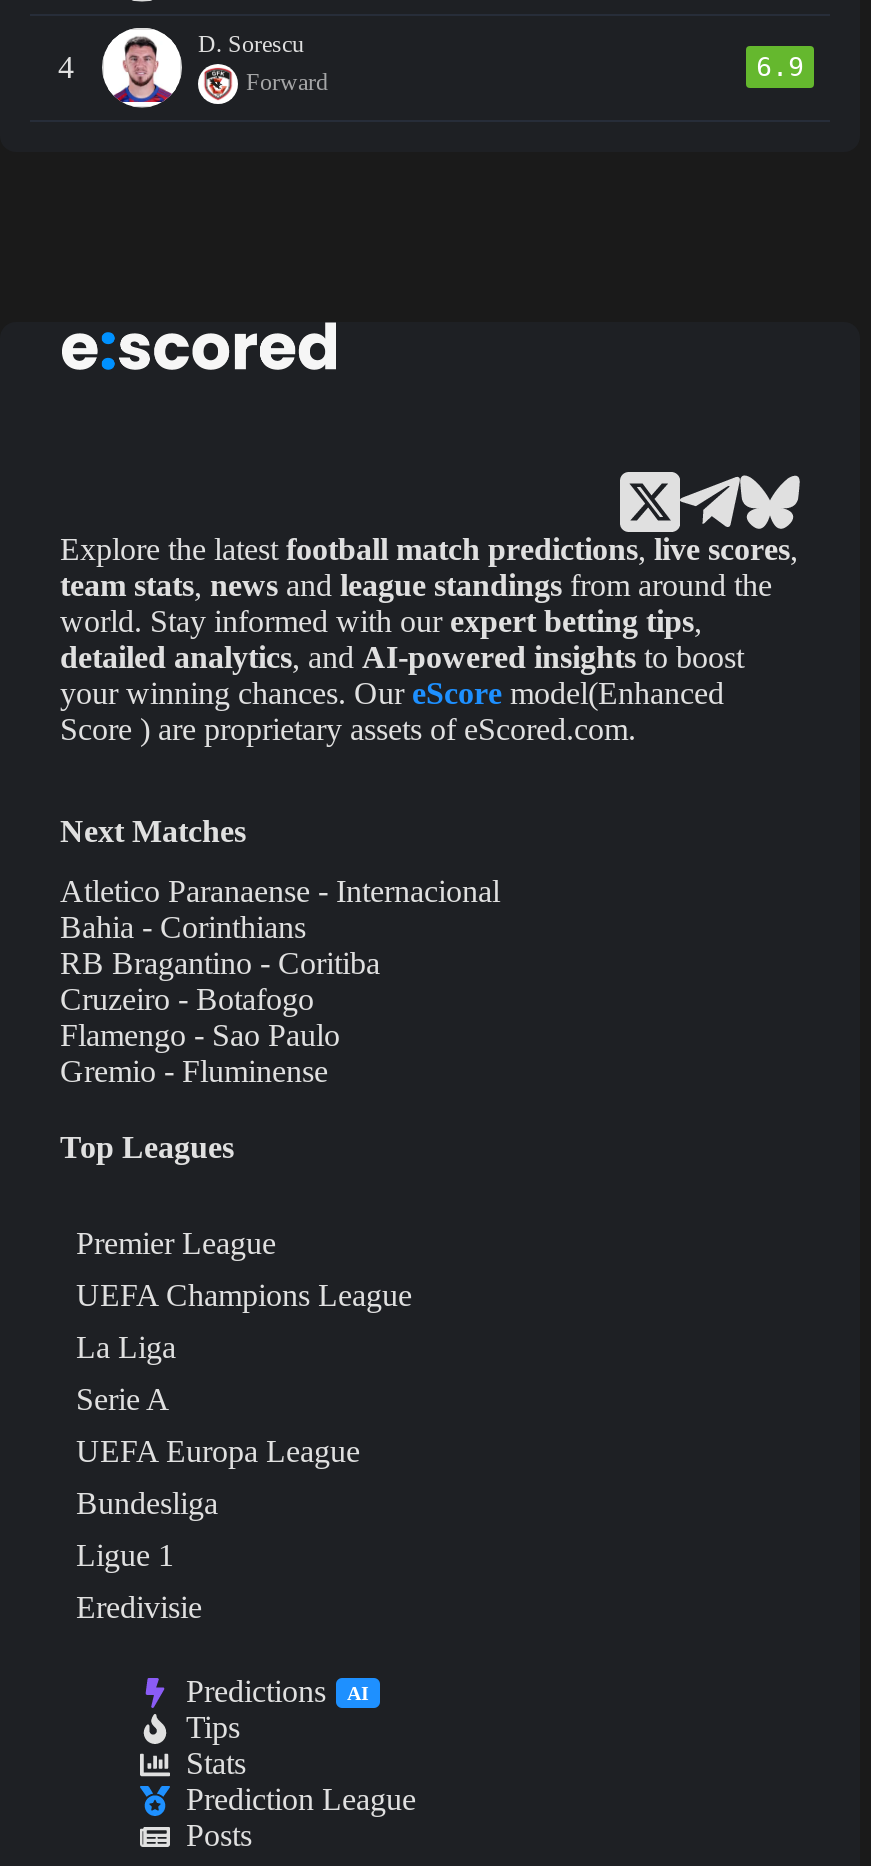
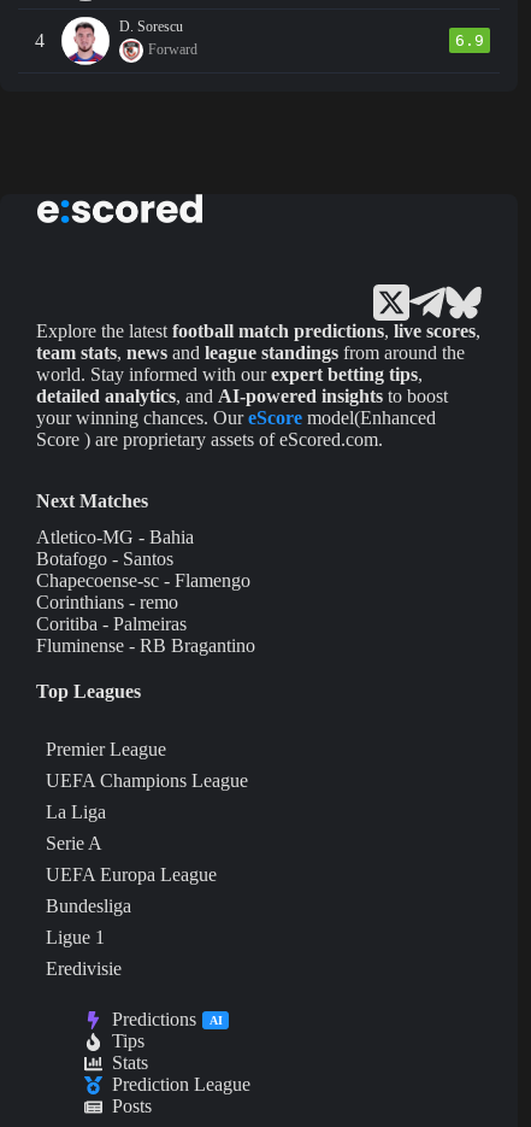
[60,875,500,1089] Atletico Paranaense - Internacional | Bahia - Corinthians | RB Bragantino - Coritiba | Cruzeiro - Botafogo | Flamengo - Sao Paulo | Gremio - Fluminense -> [36,527,255,656] Atletico-MG - Bahia | Botafogo - Santos | Chapecoense-sc - Flamengo | Corinthians - remo | Coritiba - Palmeiras | Fluminense - RB Bragantino

